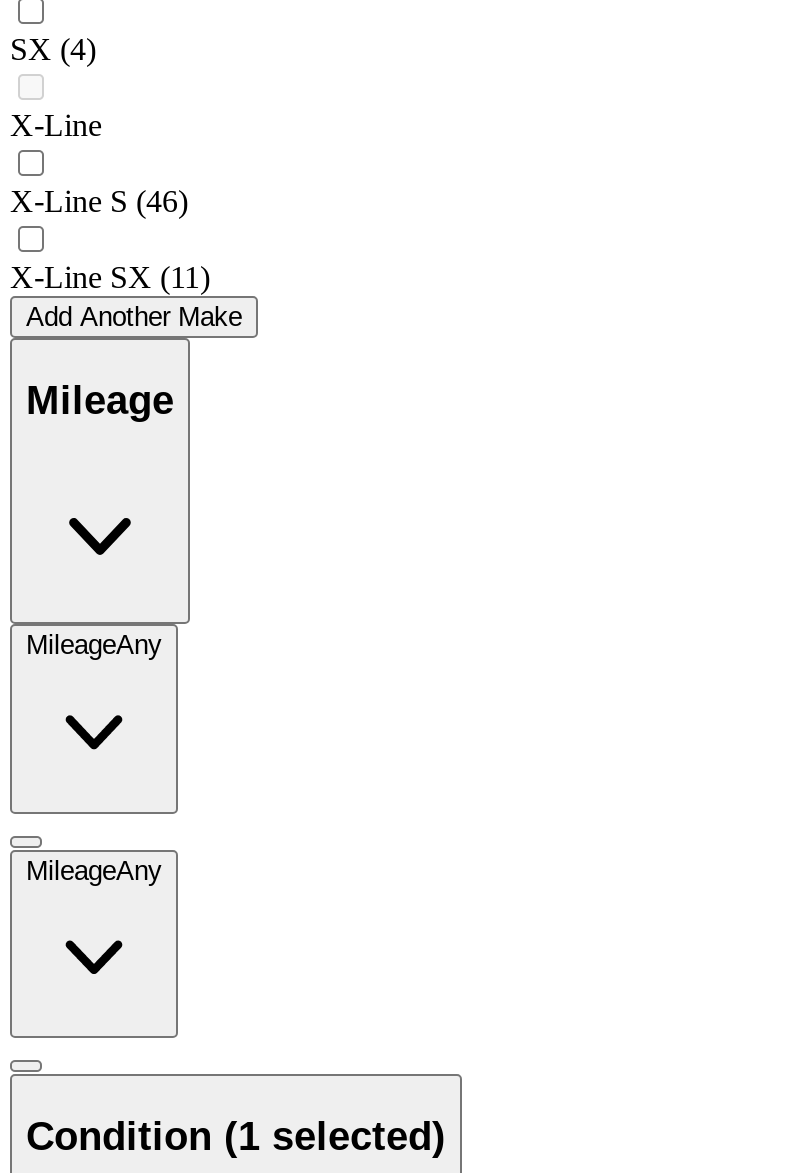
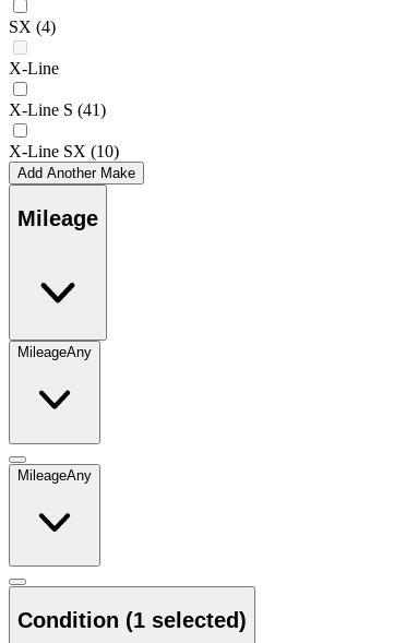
[10,185,188,219] X-Line S (46) -> [9,101,106,119] X-Line S (41)
[10,261,210,295] X-Line SX (11) -> [9,142,119,161] X-Line SX (10)

